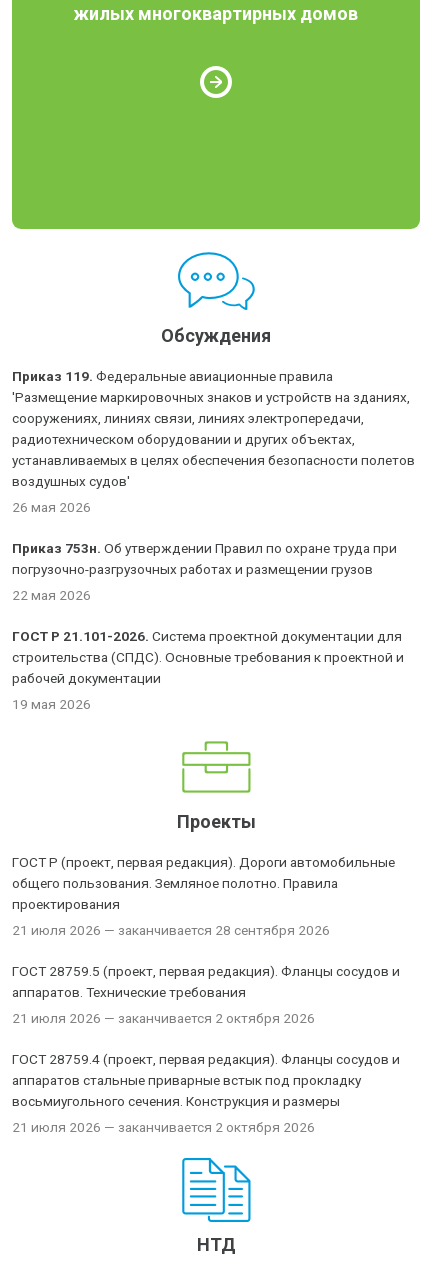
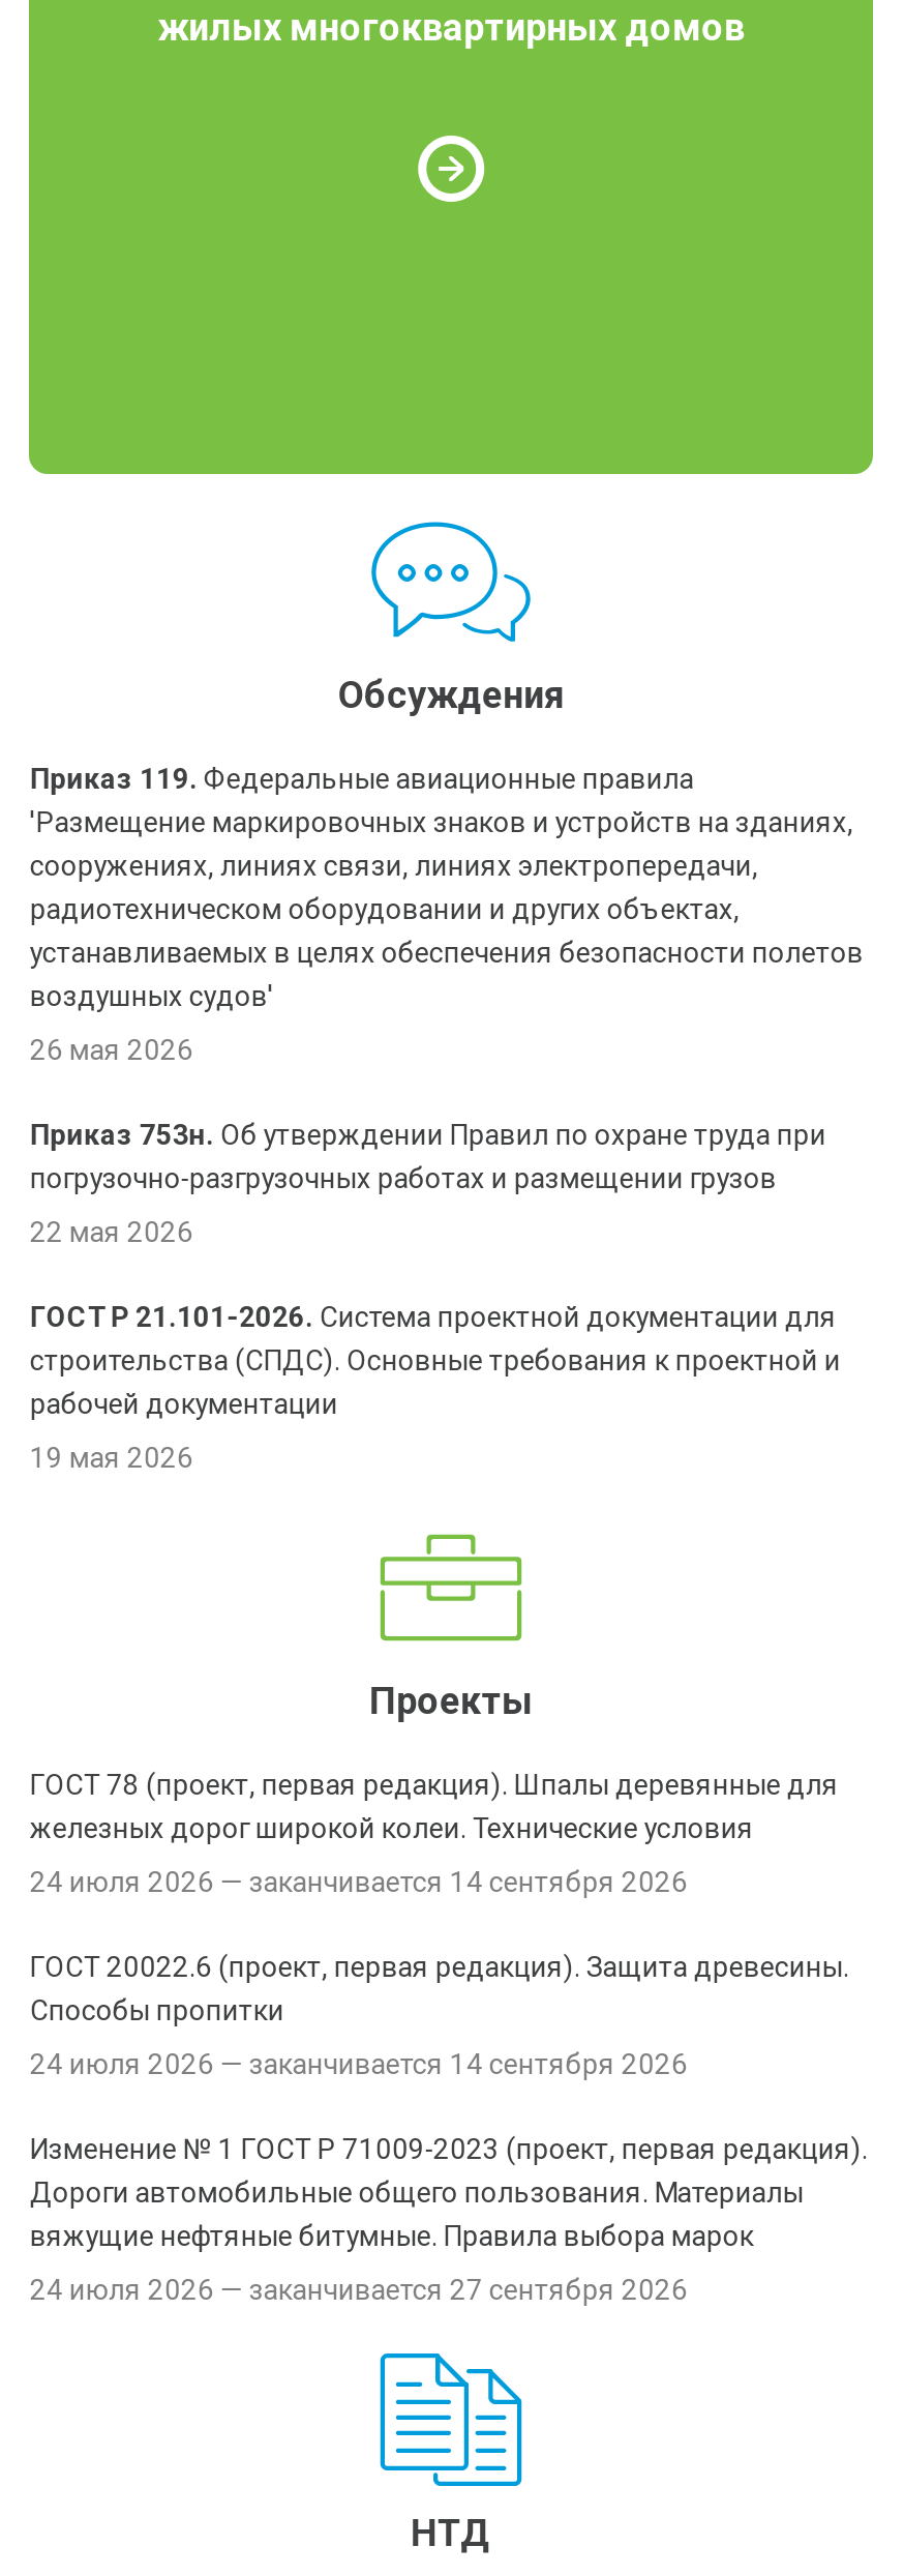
[12,854,395,912] ГОСТ Р (проект, первая редакция). Дороги автомобильные | общего пользования. Земляное полотно. Правила | проектирования -> [30,1768,838,1844] ГОСТ 78 (проект, первая редакция). Шпалы деревянные для | железных дорог широкой колеи. Технические условия
[12,922,330,938] 21 июля 2026 — заканчивается 28 сентября 2026 -> [30,1865,687,1898] 24 июля 2026 — заканчивается 14 сентября 2026
[12,963,400,1000] ГОСТ 28759.5 (проект, первая редакция). Фланцы сосудов и | аппаратов. Технические требования -> [30,1950,849,2026] ГОСТ 20022.6 (проект, первая редакция). Защита древесины. | Способы пропитки
[12,1010,315,1026] 21 июля 2026 — заканчивается 2 октября 2026 -> [30,2047,687,2080] 24 июля 2026 — заканчивается 14 сентября 2026
[12,1051,400,1109] ГОСТ 28759.4 (проект, первая редакция). Фланцы сосудов и | аппаратов стальные приварные встык под прокладку | восьмиугольного сечения. Конструкция и размеры -> [30,2132,867,2252] Изменение № 1 ГОСТ Р 71009-2023 (проект, первая редакция). | Дороги автомобильные общего пользования. Материалы | вяжущие нефтяные битумные. Правила выбора марок
[12,1119,315,1135] 21 июля 2026 — заканчивается 2 октября 2026 -> [30,2273,687,2306] 24 июля 2026 — заканчивается 27 сентября 2026

